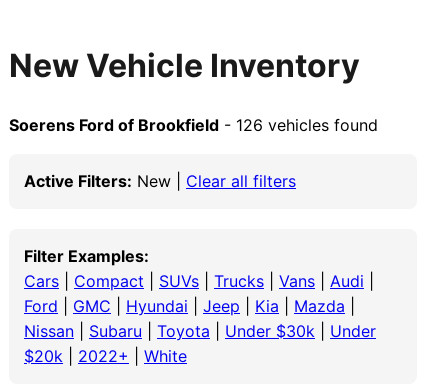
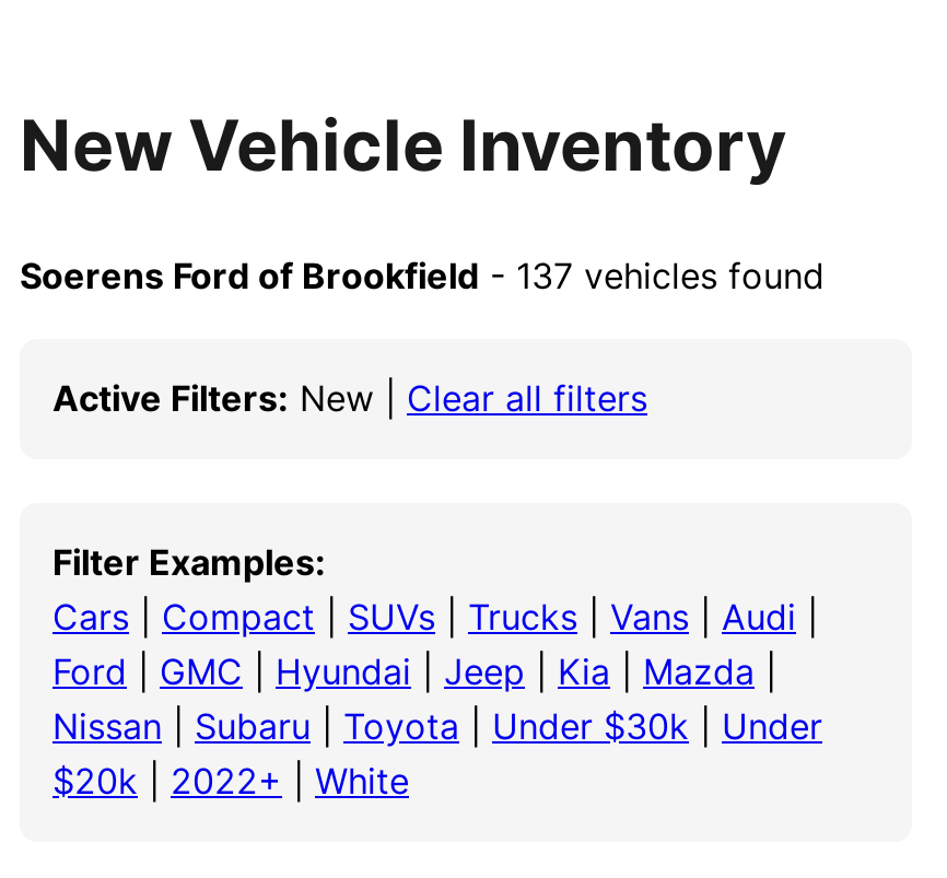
[9,115,378,135] Soerens Ford of Brookfield - 126 vehicles found -> [20,253,825,297] Soerens Ford of Brookfield - 137 vehicles found

